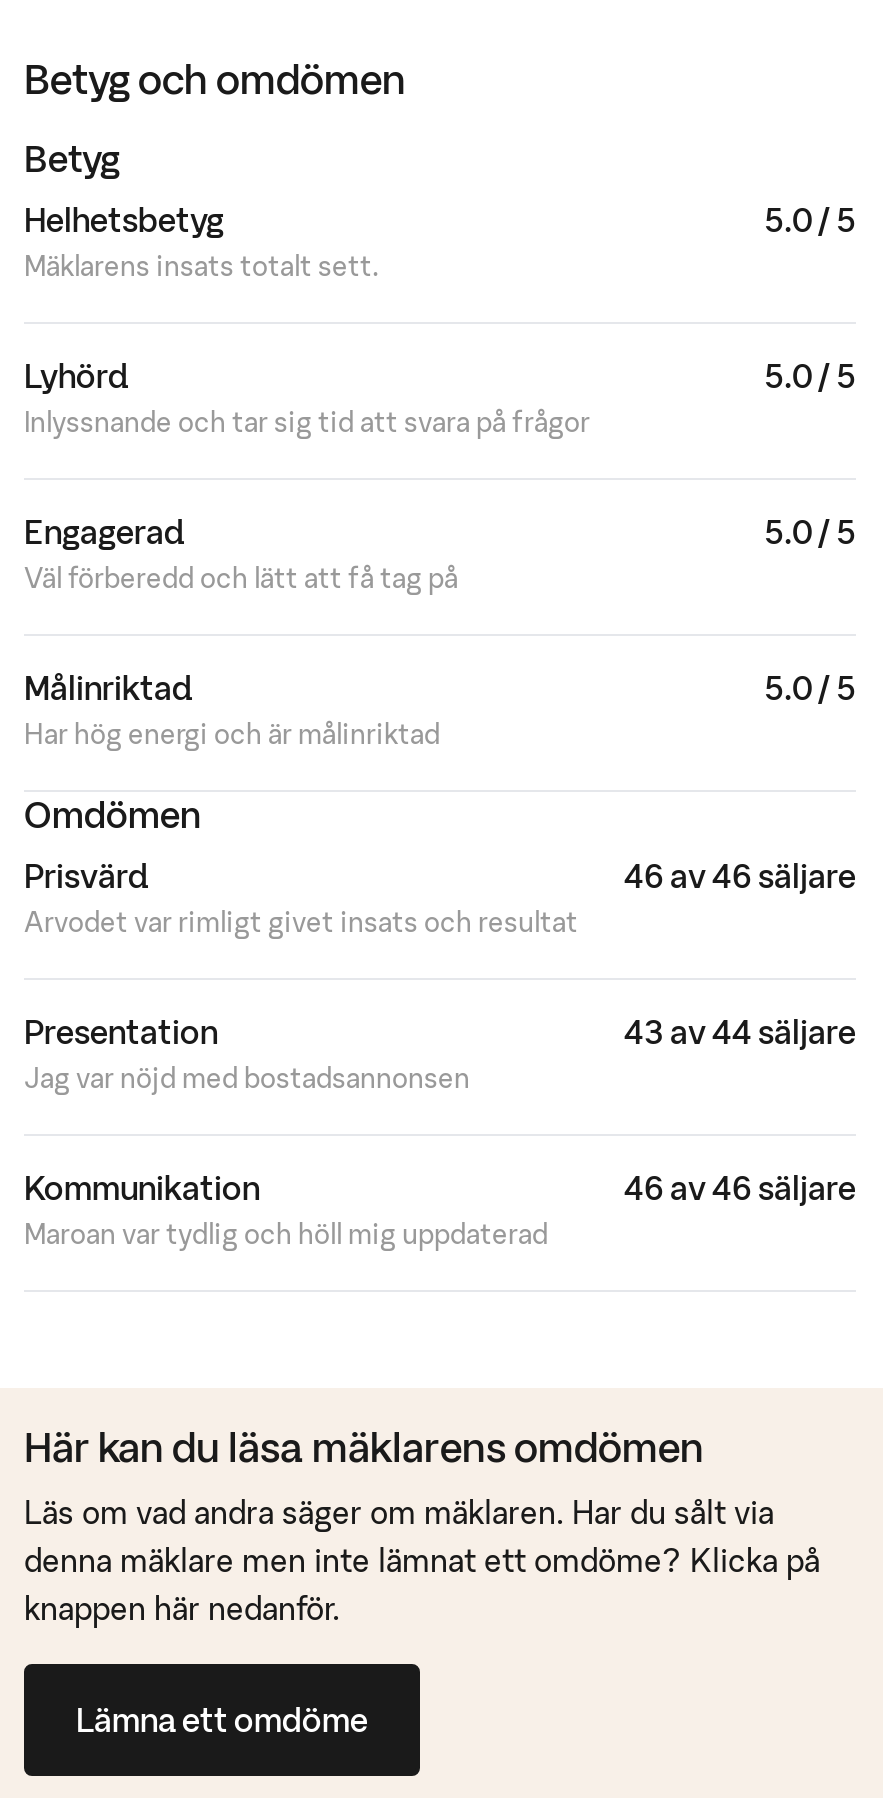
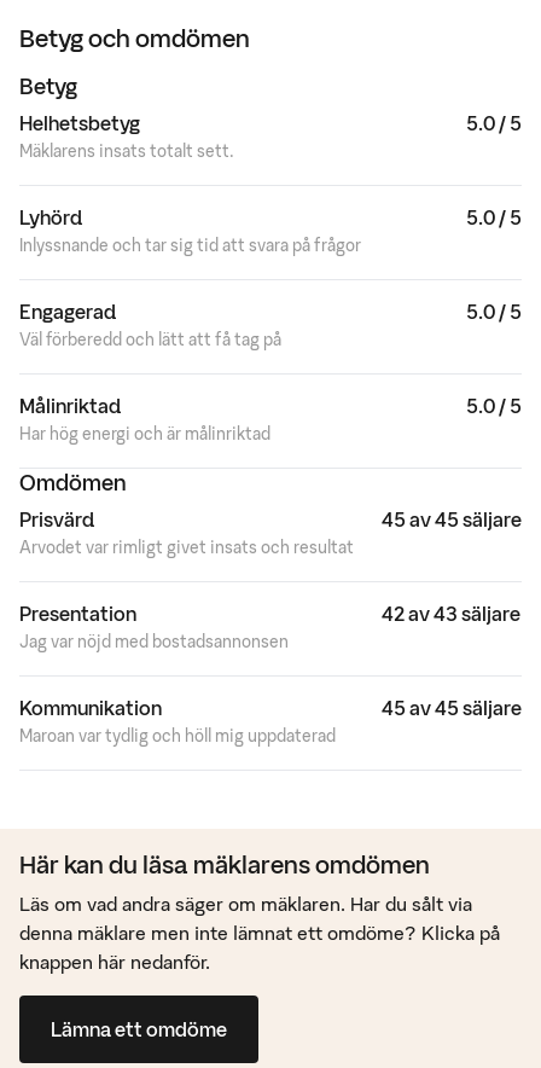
[624,857,856,897] 46 av 46 säljare -> [382,508,522,532] 45 av 45 säljare
[624,1013,856,1053] 43 av 44 säljare -> [382,602,520,626] 42 av 43 säljare
[624,1169,856,1209] 46 av 46 säljare -> [382,696,522,720] 45 av 45 säljare

